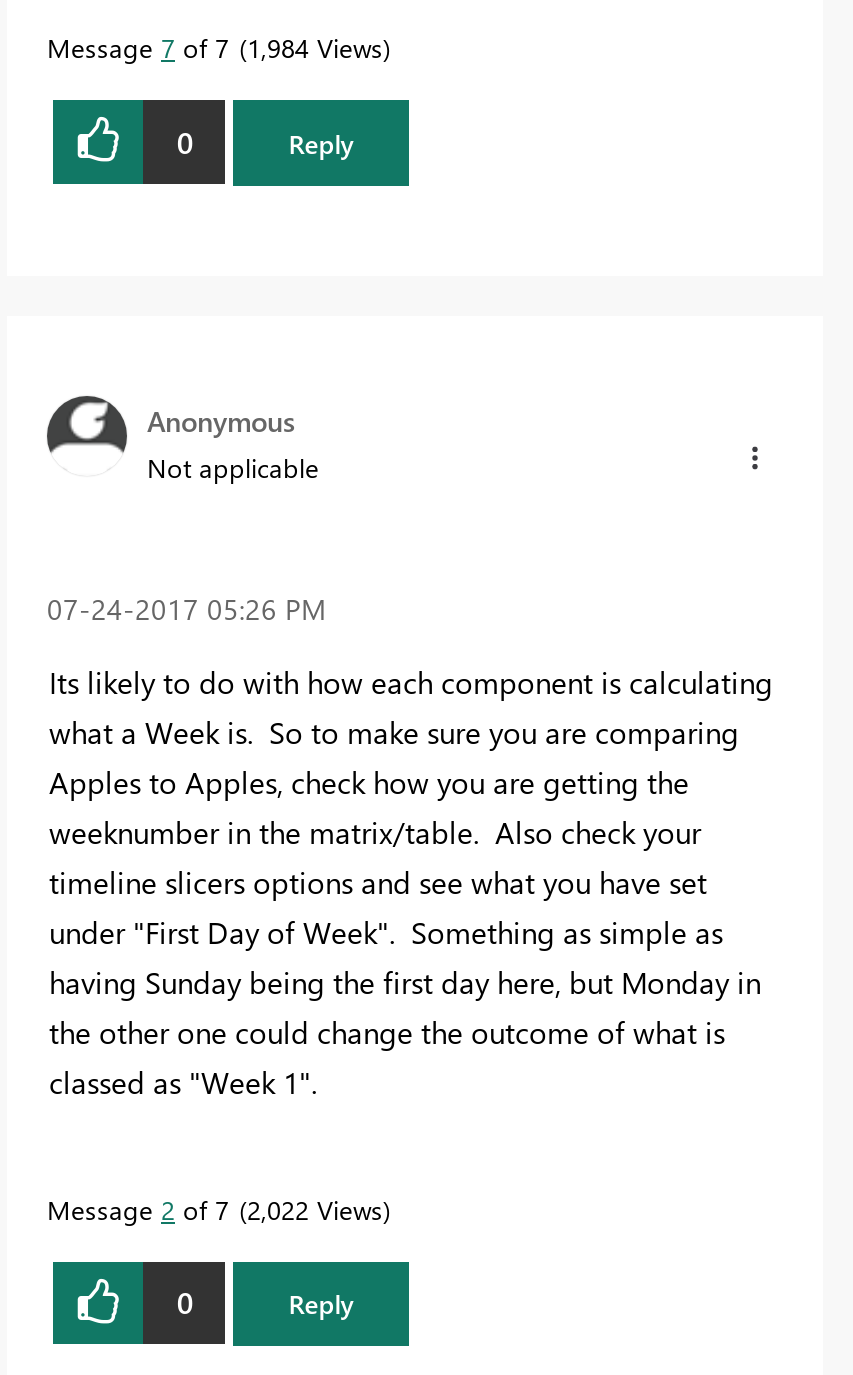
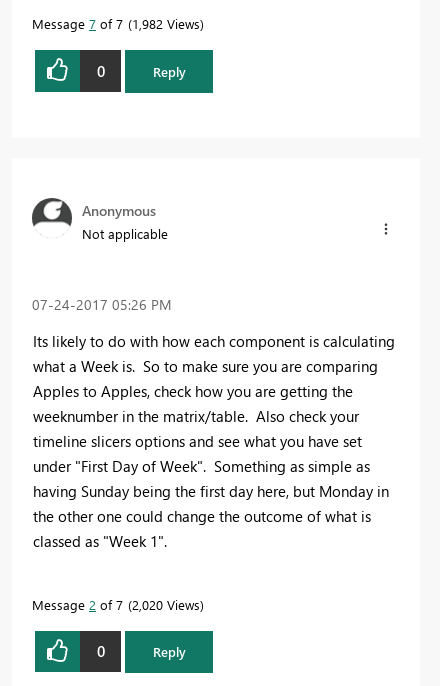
[47,31,383,65] Message 7 of 7 1,984 Views -> [32,15,200,32] Message 7 of 7 1,982 Views
[47,1192,383,1226] Message 2 of 7 2,022 Views -> [32,596,200,613] Message 2 of 7 2,020 Views

